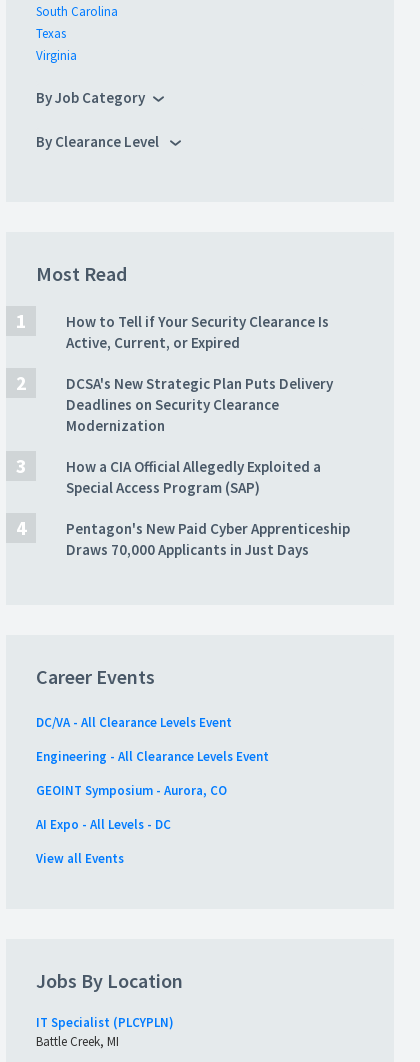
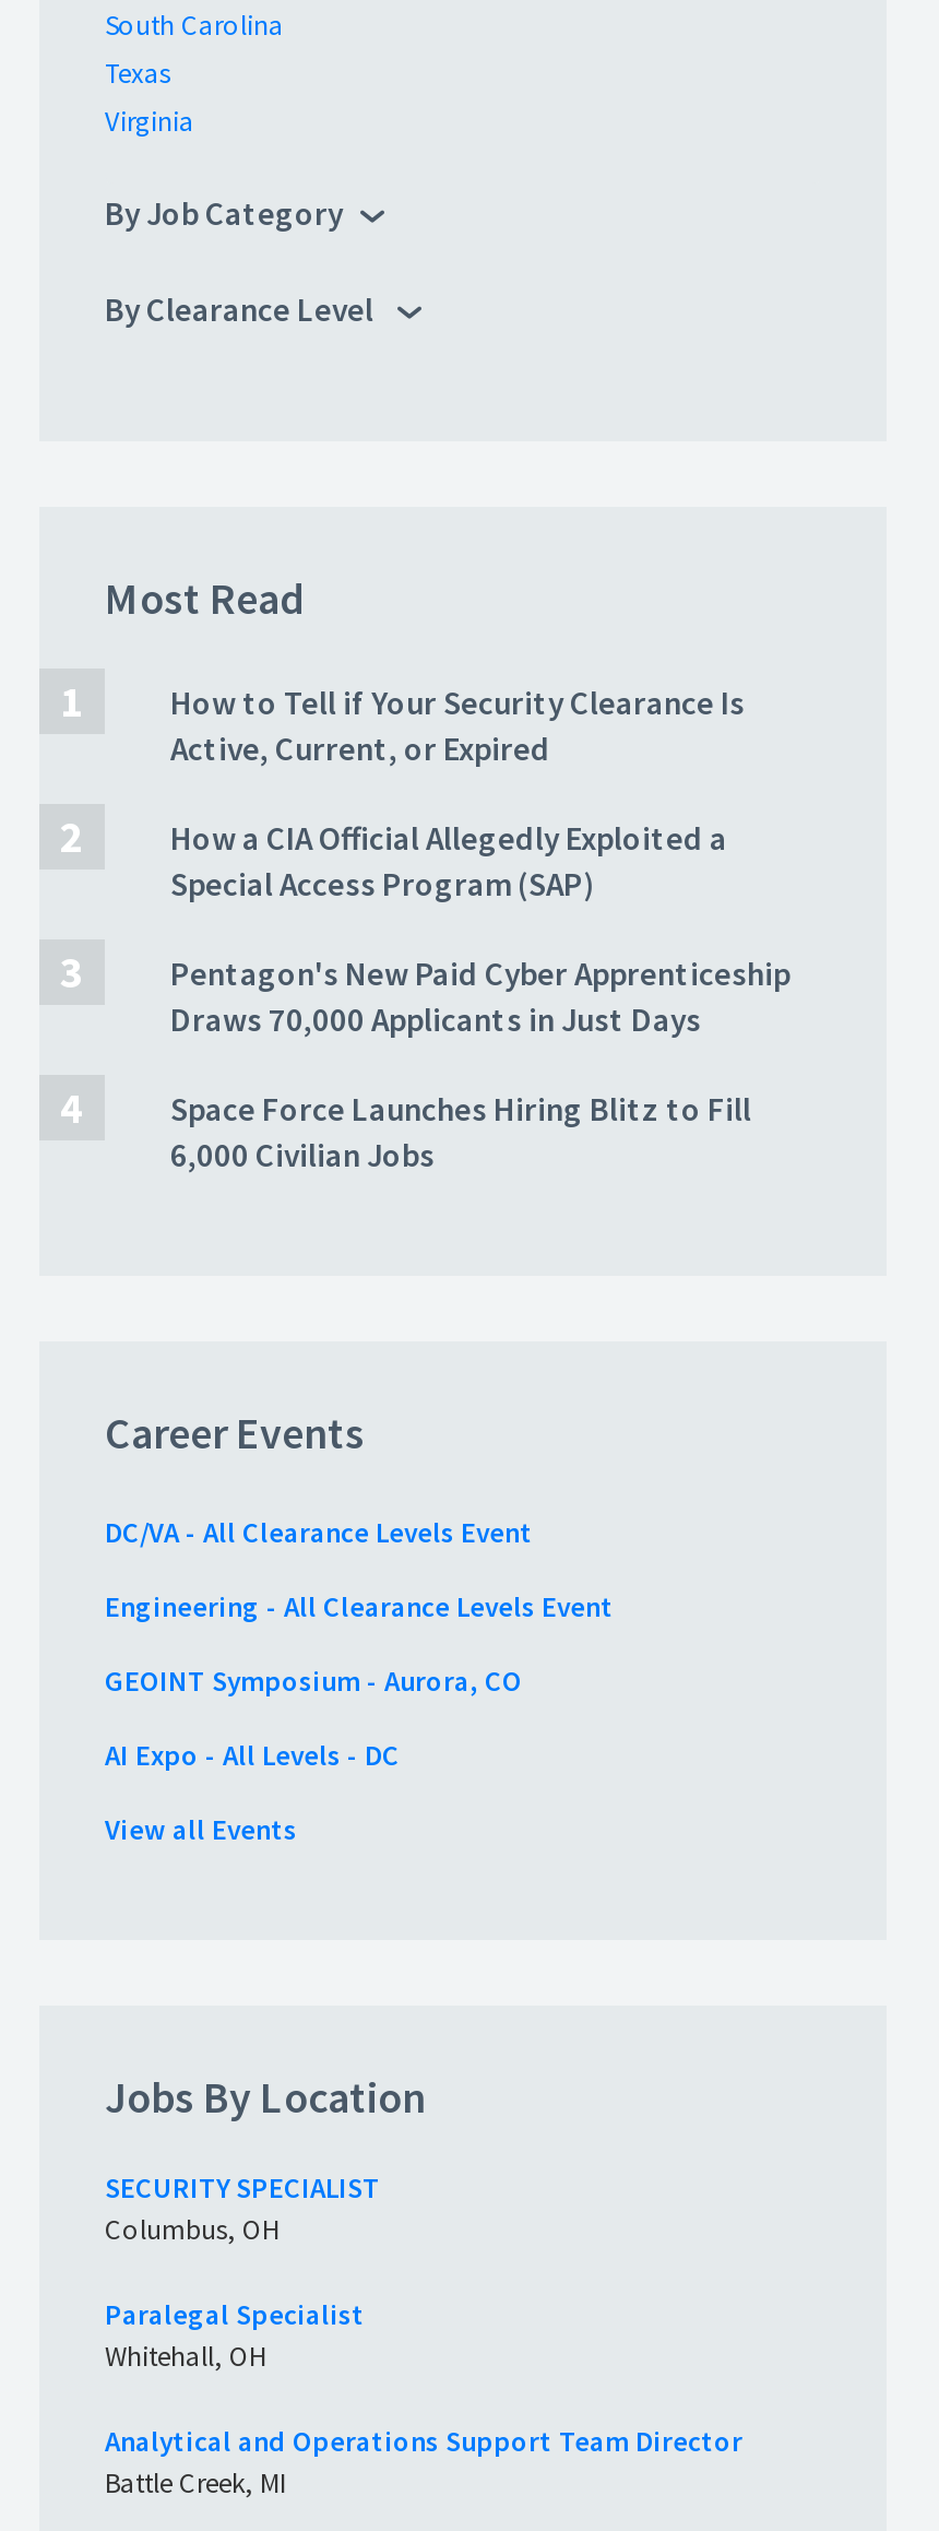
[66,374,333,435] DCSA's New Strategic Plan Puts Delivery | Deadlines on Security Clearance | Modernization -> none
moved [66,457,350,559] -> [170,817,791,1040]: How a CIA Official Allegedly Exploited a | Special Access Program (SAP) | Pentagon's New Paid Cyber Apprenticeship | Draws 70,000 Applicants in Just Days
none -> [170,1088,751,1175] Space Force Launches Hiring Blitz to Fill | 6,000 Civilian Jobs
moved [36,664,269,993] -> [105,1405,614,2124]: Career Events | DC/VA - All Clearance Levels Event | Engineering - All Clearance Levels Event | GEOINT Symposium - Aurora, CO | AI Expo - All Levels - DC | View all Events | Jobs By Location
[36,1014,174,1031] IT Specialist (PLCYPLN) -> [105,2169,742,2460] SECURITY SPECIALIST | Columbus, OH | Paralegal Specialist | Whitehall, OH | Analytical and Operations Support Team Director

